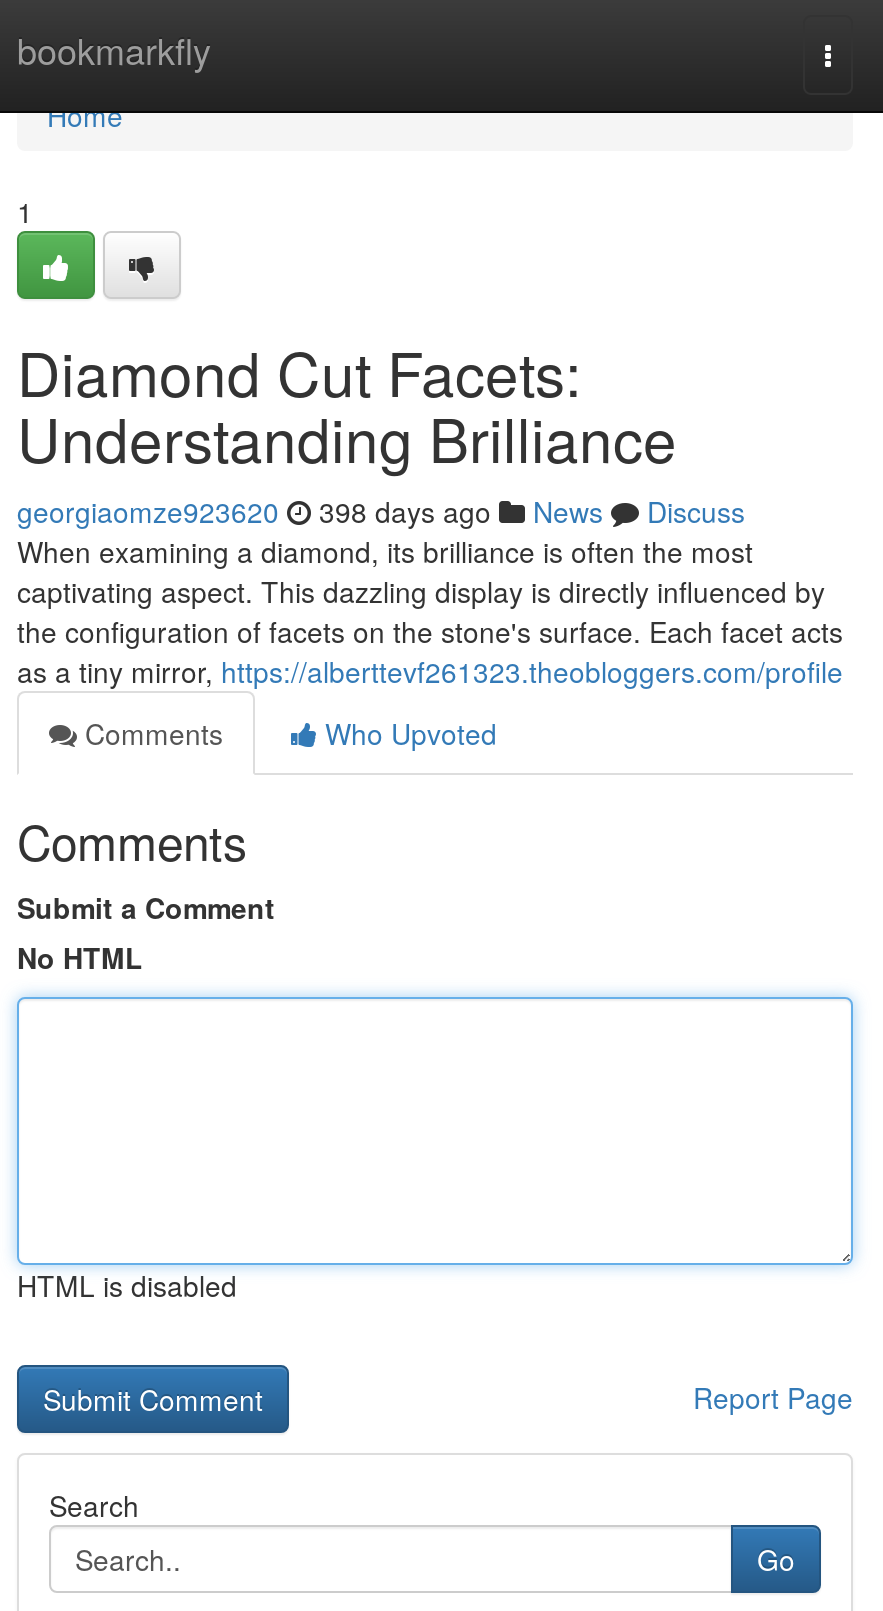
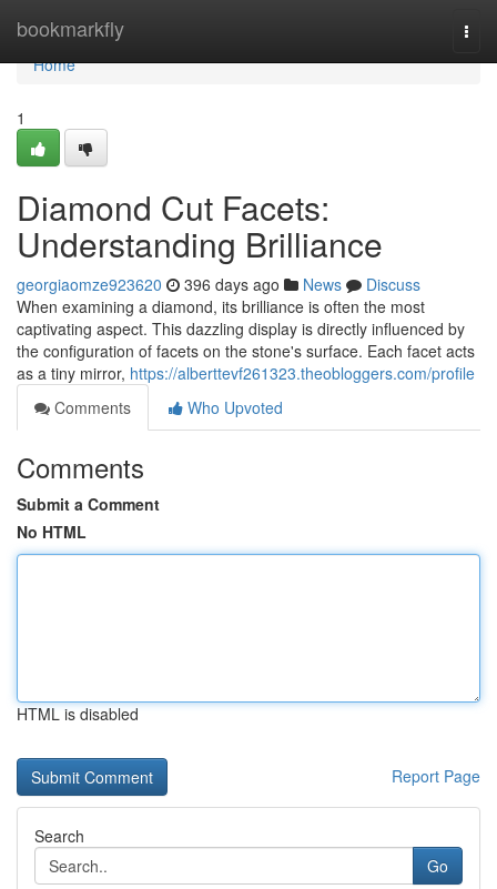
[17,491,745,531] georgiaomze923620 398 days ago News Discuss -> [17,273,420,295] georgiaomze923620 396 days ago News Discuss

